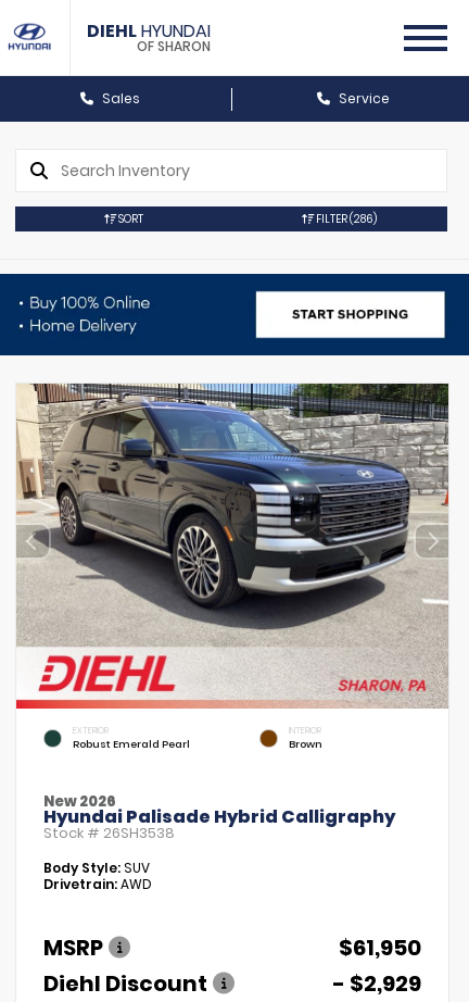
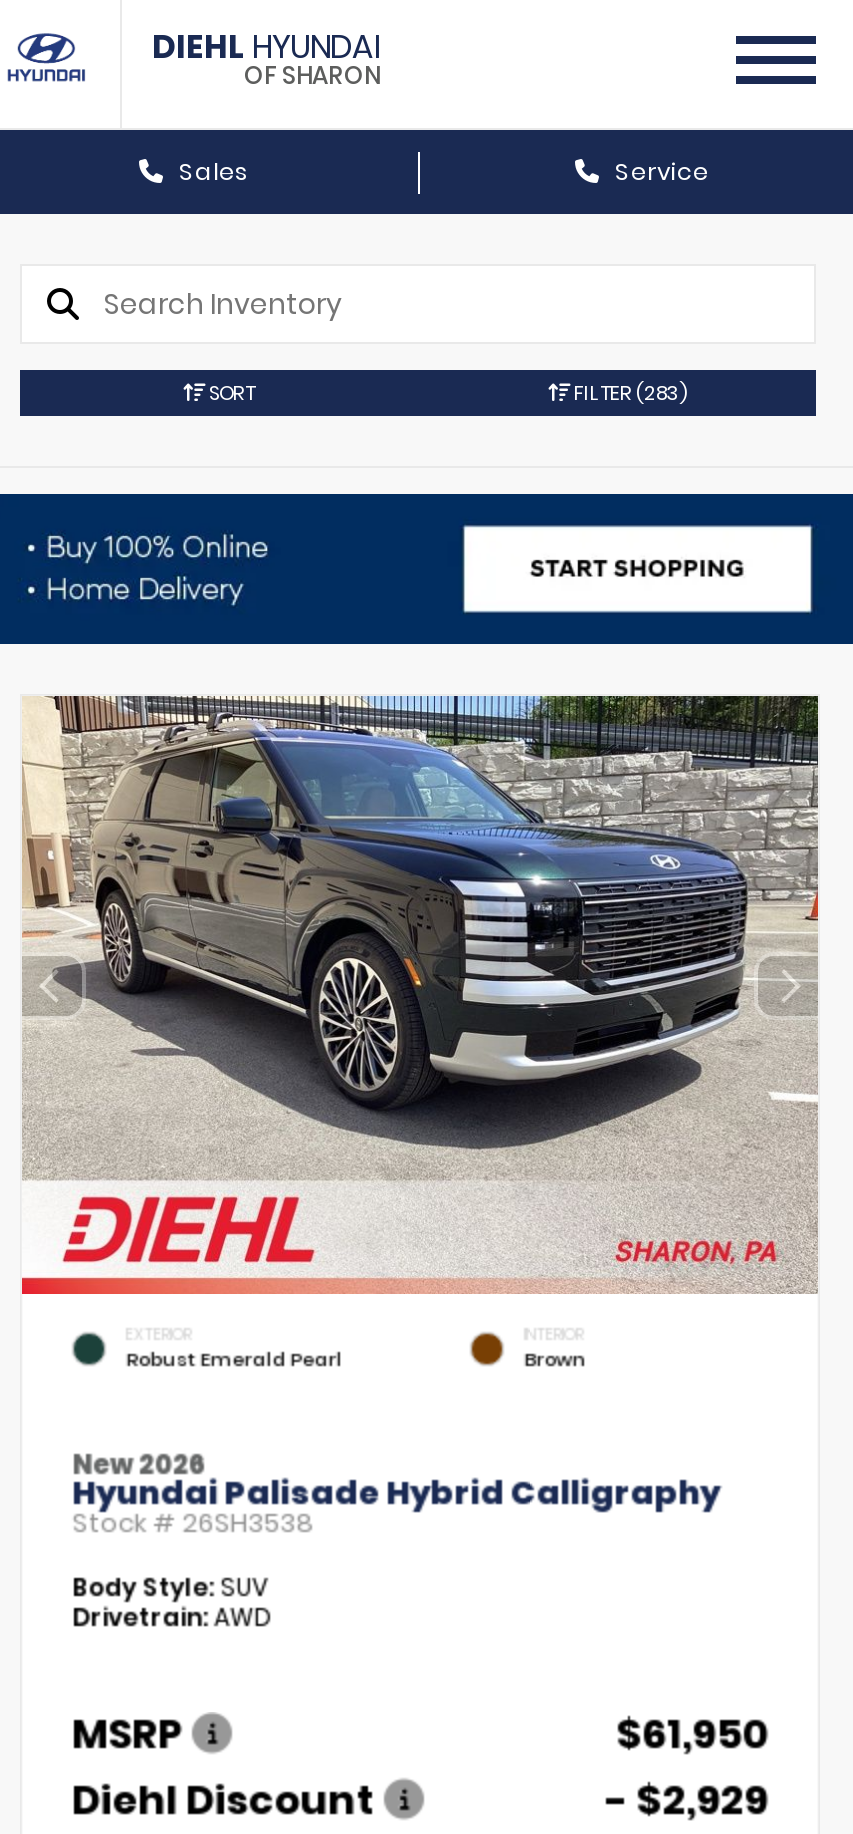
[314,211,377,227] FILTER (286) -> [570,378,686,408] FILTER (283)

